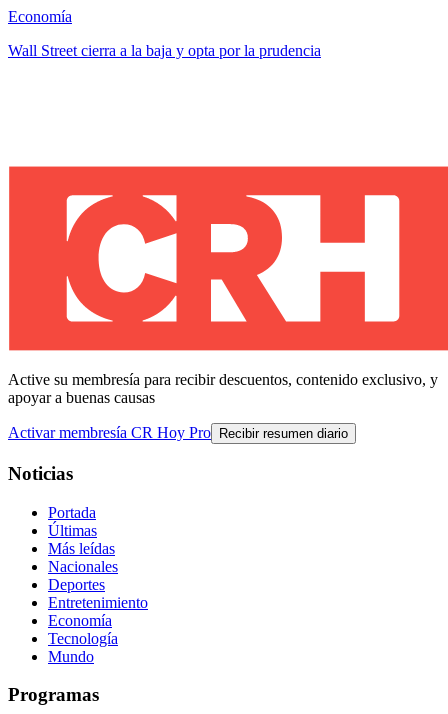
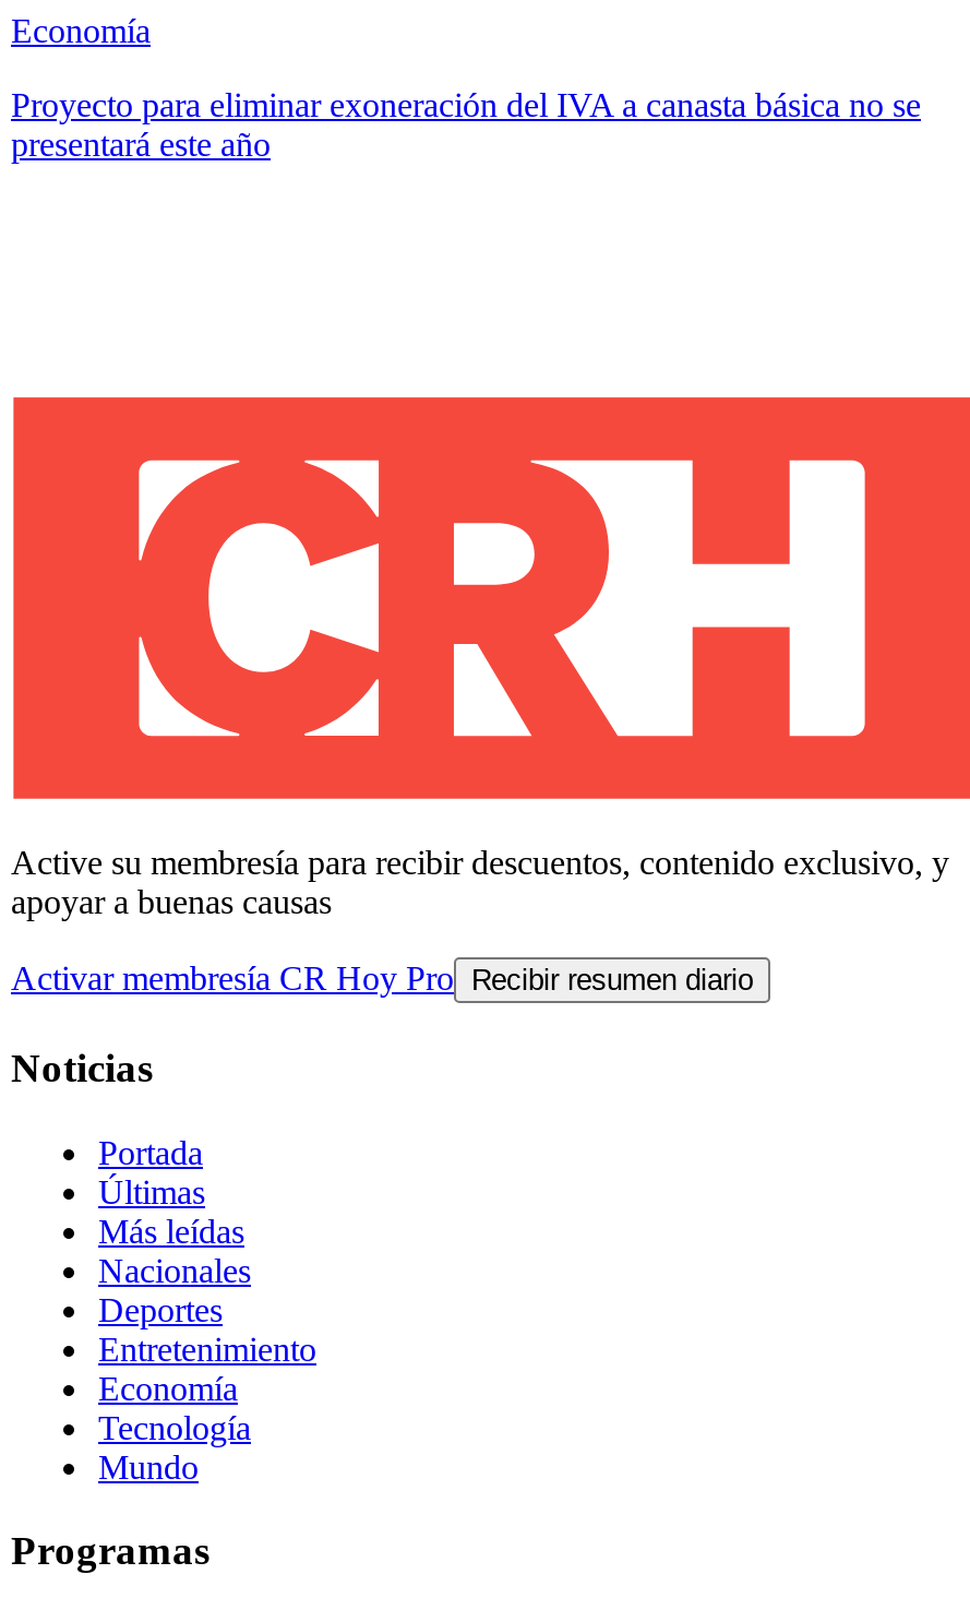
[8,42,321,59] Wall Street cierra a la baja y opta por la prudencia -> [11,87,921,163] Proyecto para eliminar exoneración del IVA a canasta básica no se | presentará este año

